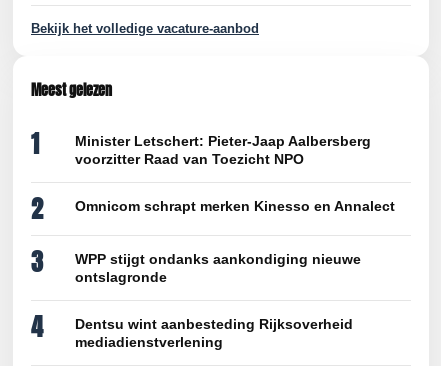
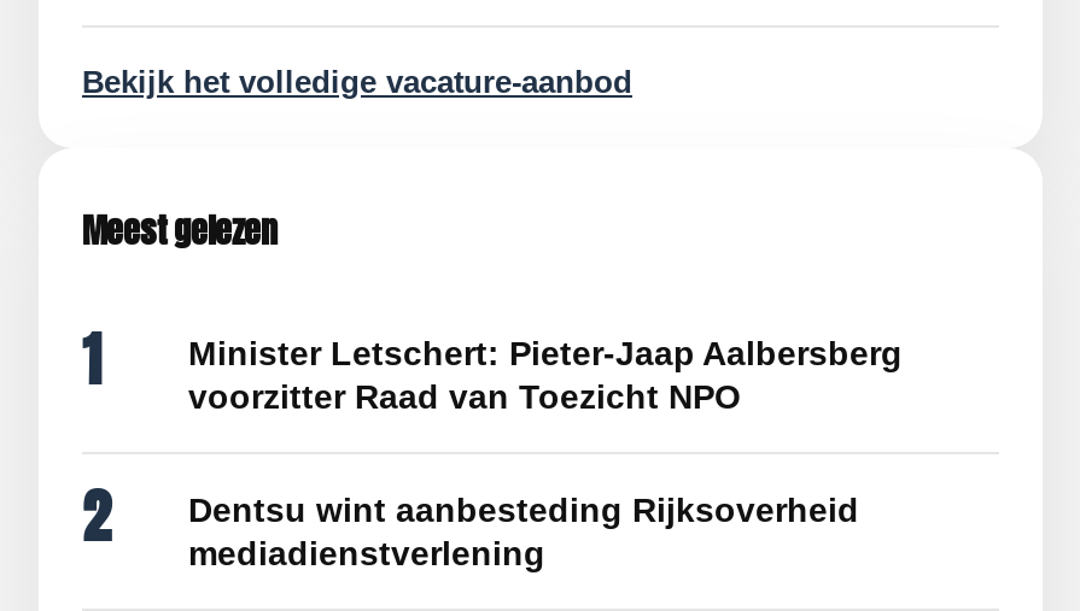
[31,198,395,345] Omnicom schrapt merken Kinesso en Annalect | 3 | WPP stijgt ondanks aankondiging nieuwe | ontslagronde | 4 -> none

